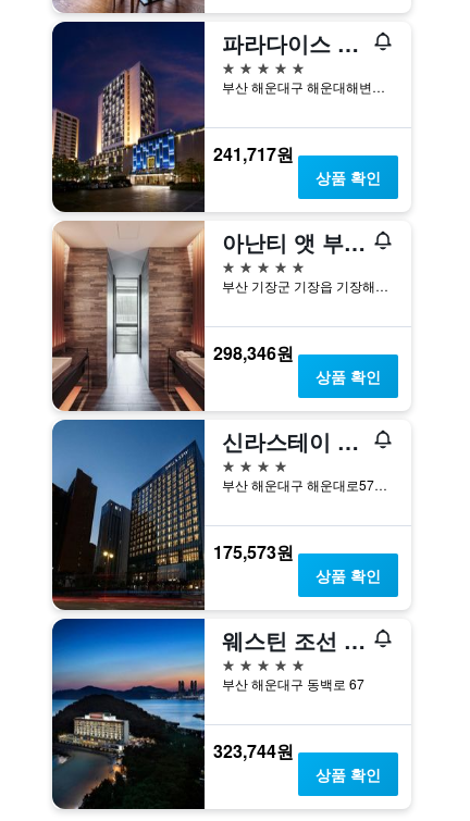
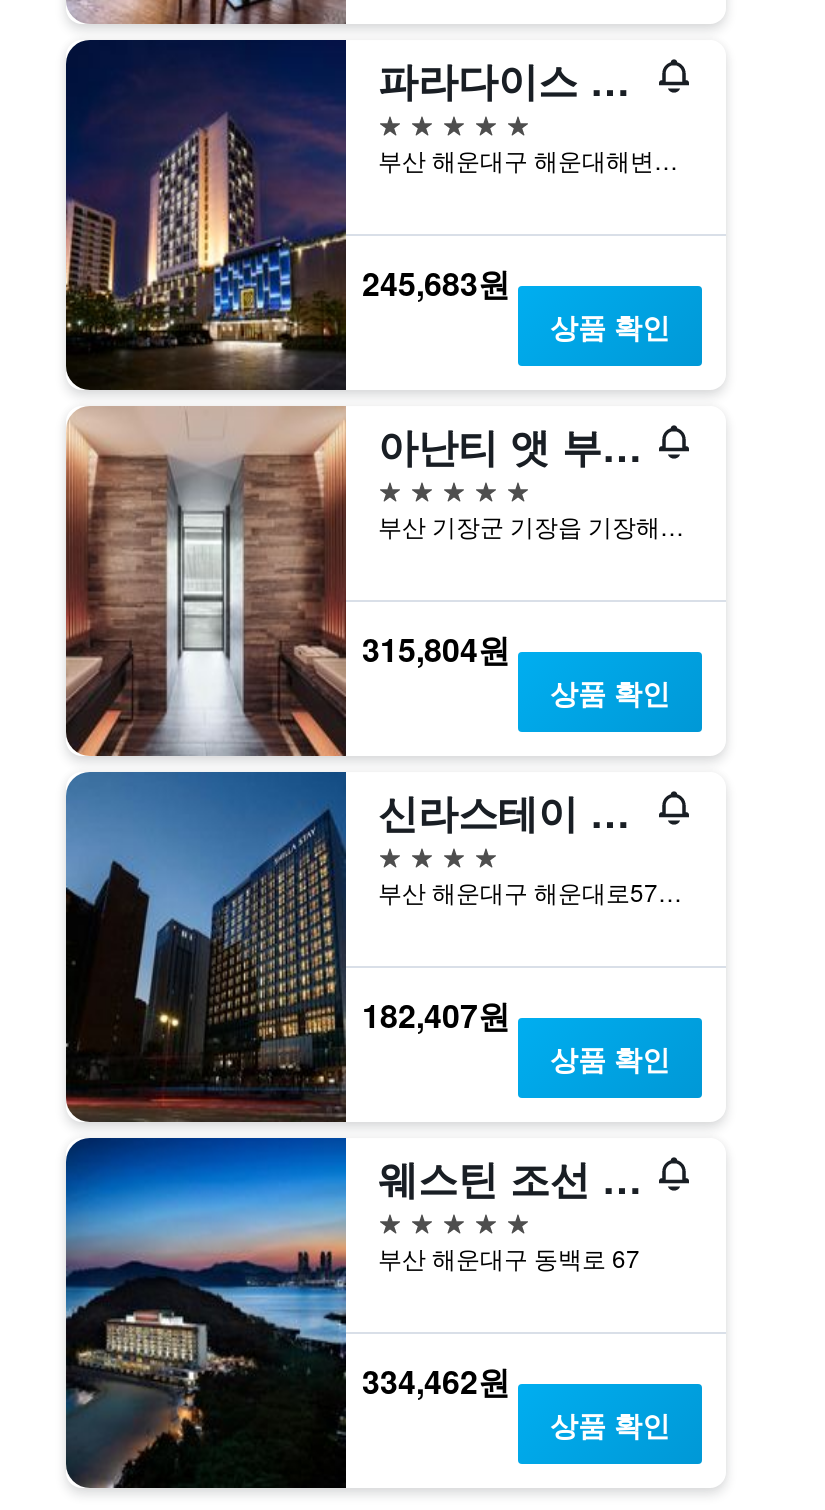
[213,141,294,166] 241,717원 -> [362,259,510,305] 245,683원
[213,340,294,365] 298,346원 -> [362,625,510,671] 315,804원
[213,539,294,564] 175,573원 -> [362,991,510,1037] 182,407원
[213,738,294,763] 323,744원 -> [362,1357,510,1403] 334,462원

